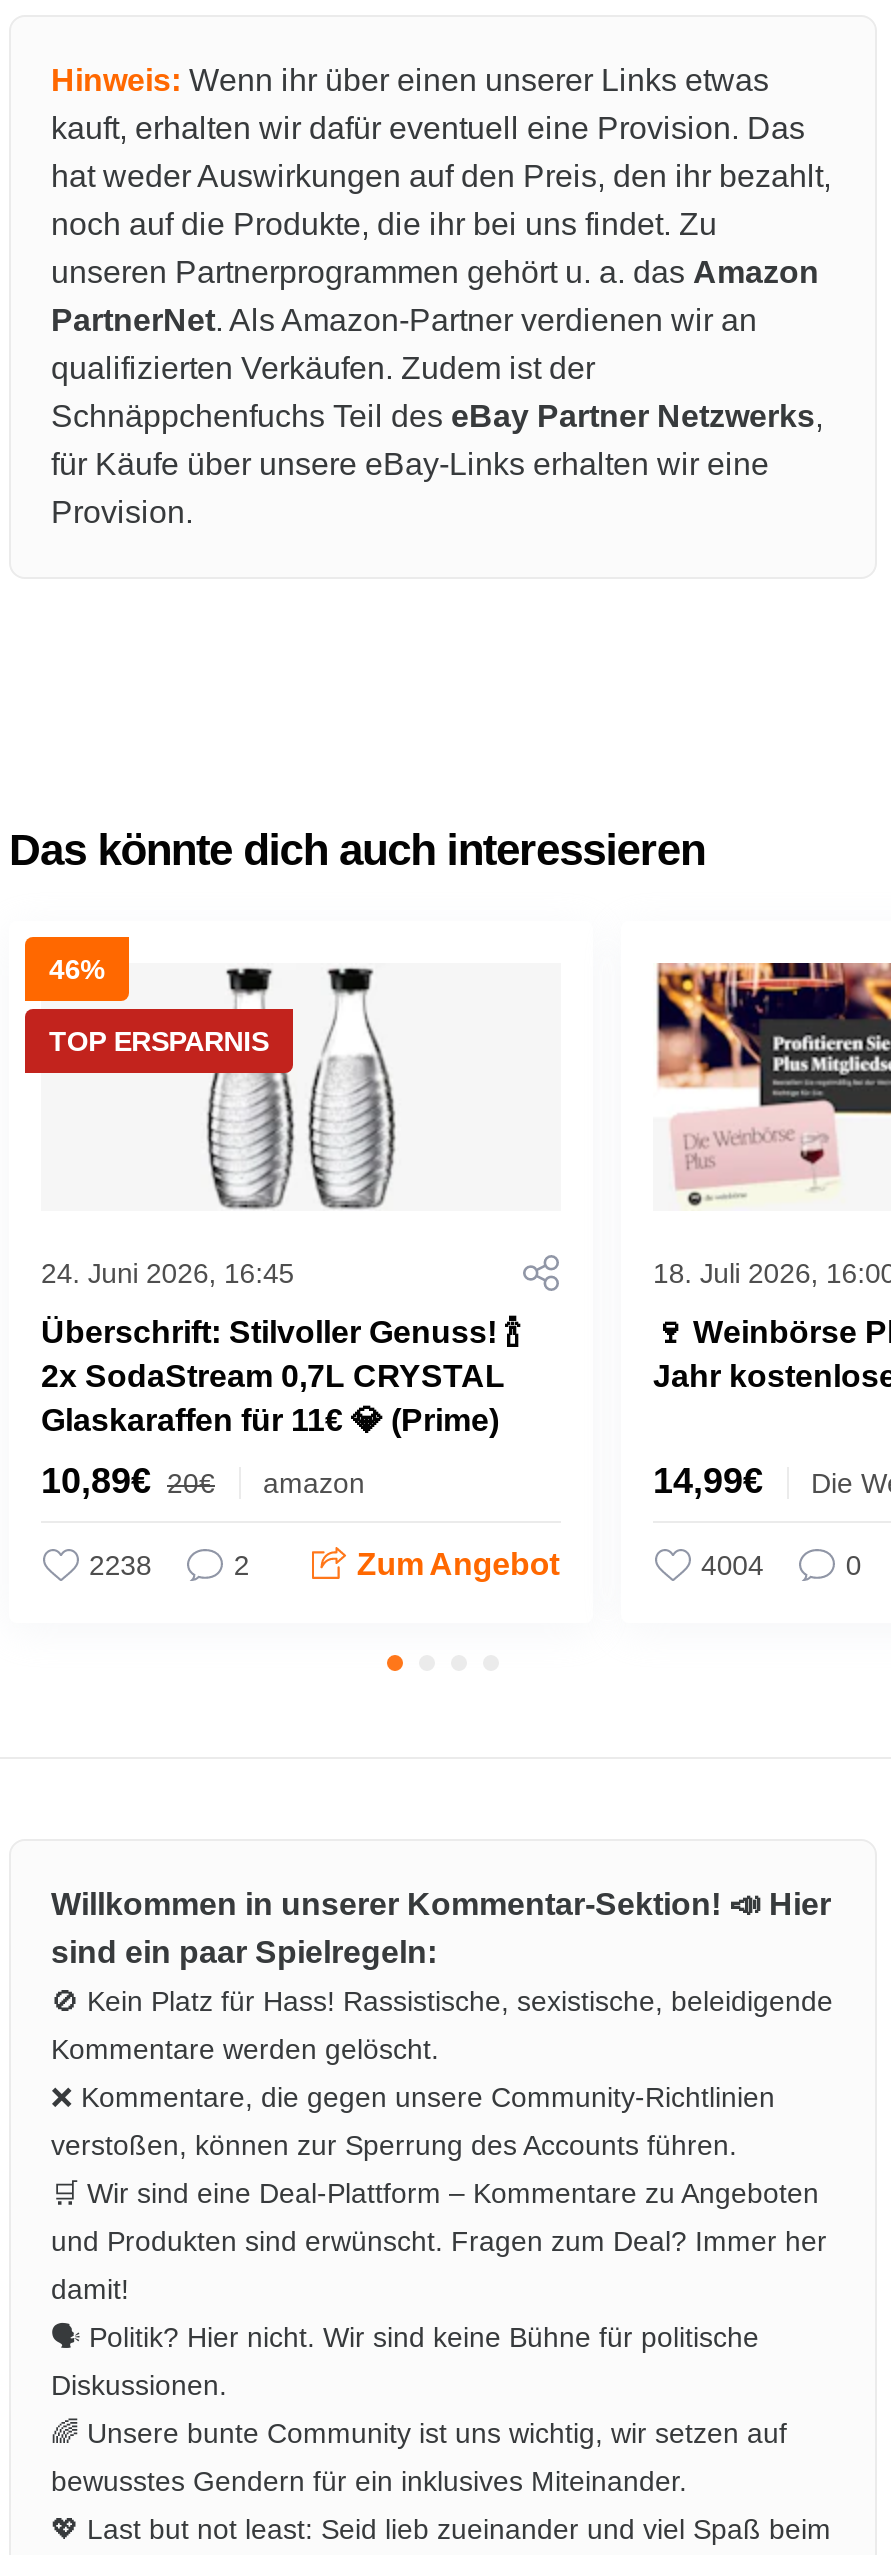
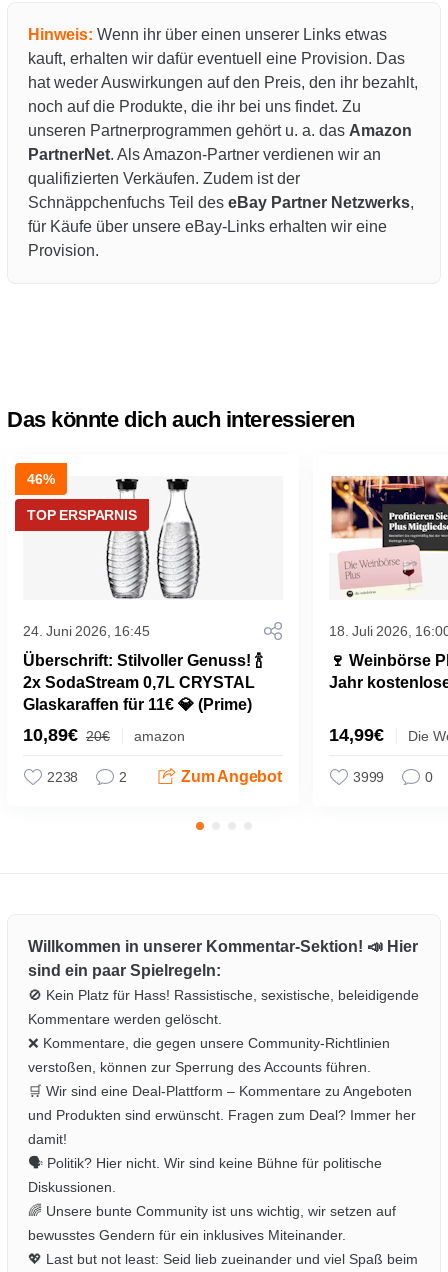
[701,1548,764,1580] 4004 -> [353,768,384,784] 3999

